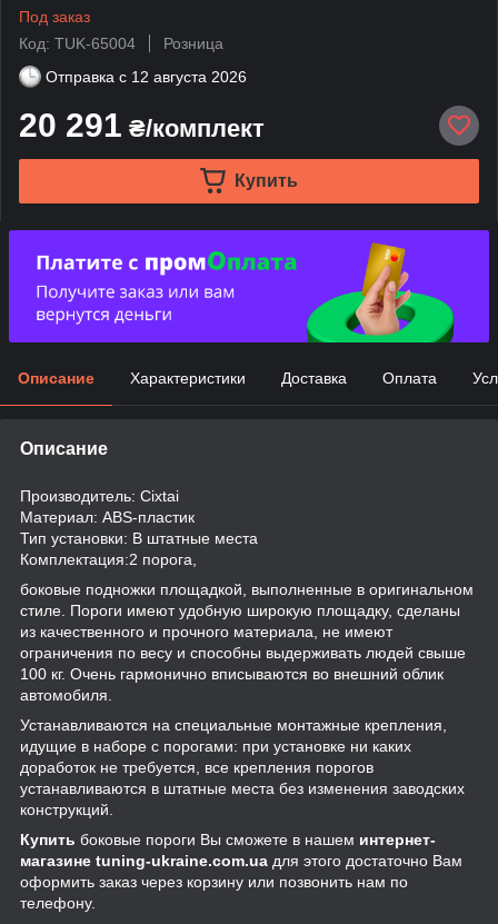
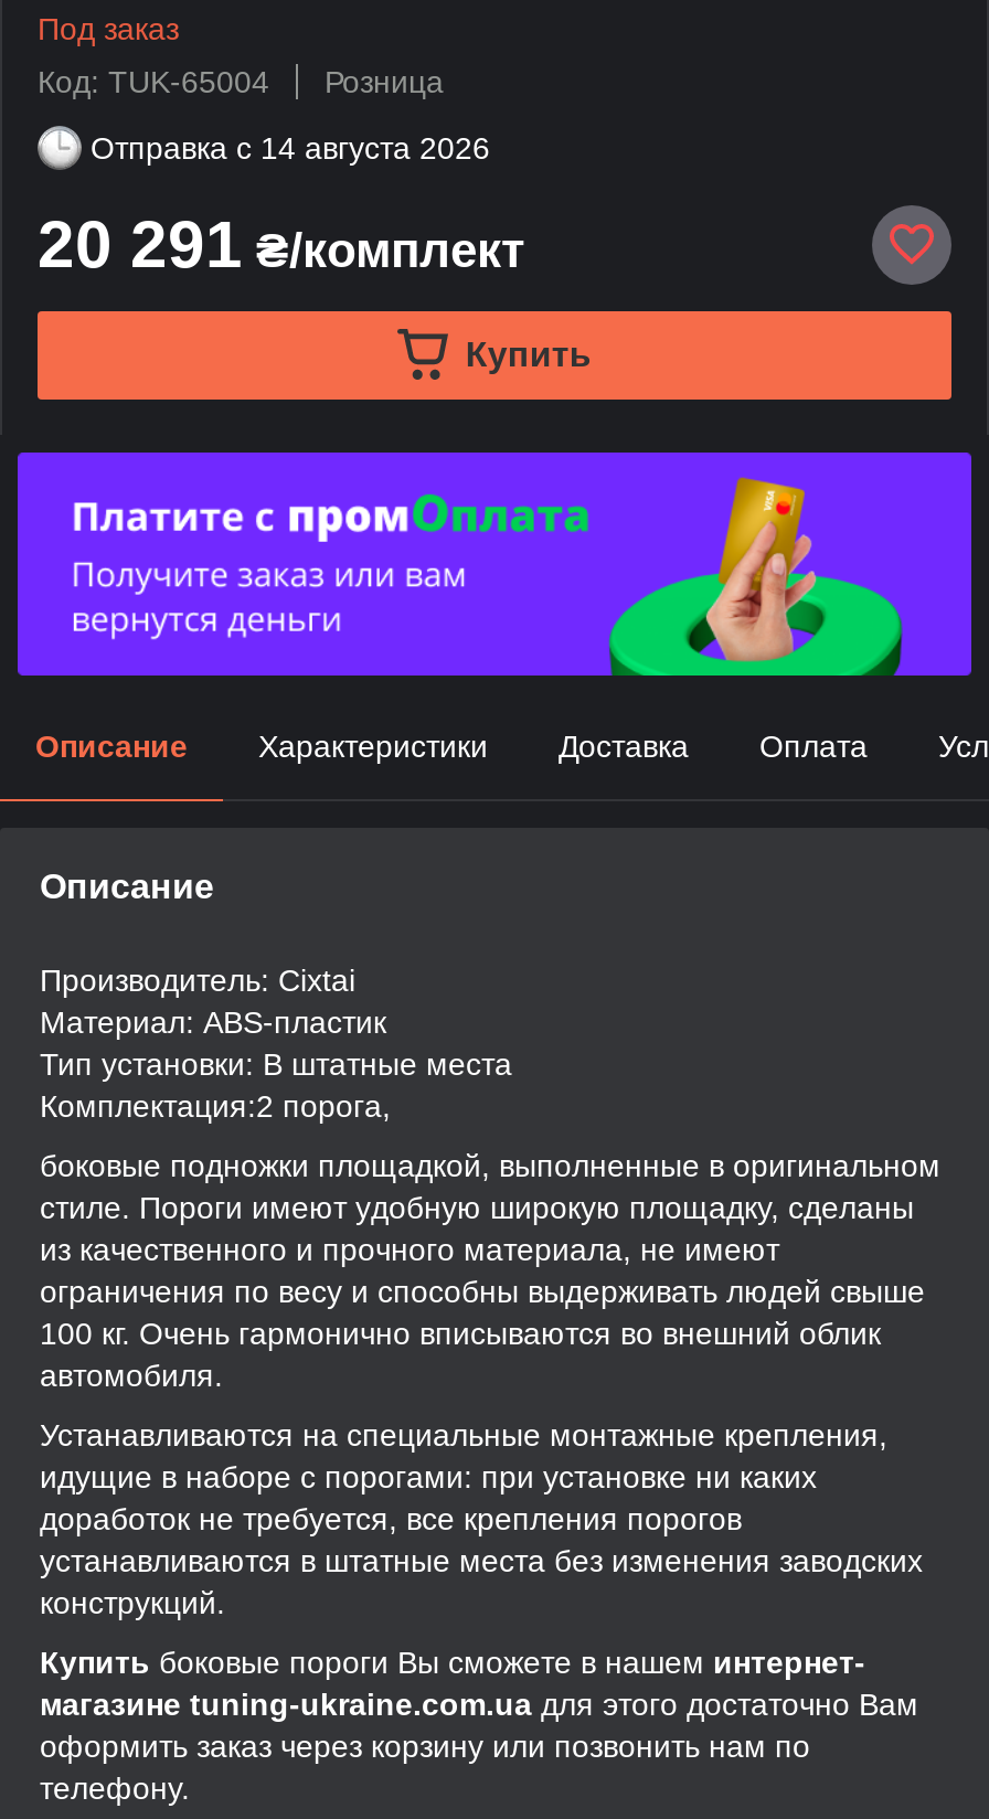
[46,68,247,85] Отправка с 12 августа 2026 -> [91,130,490,165] Отправка с 14 августа 2026

